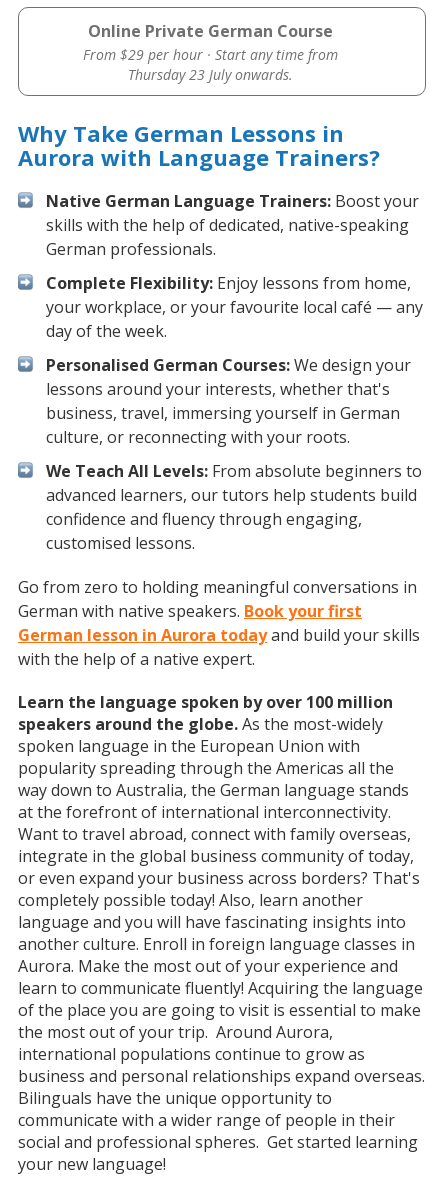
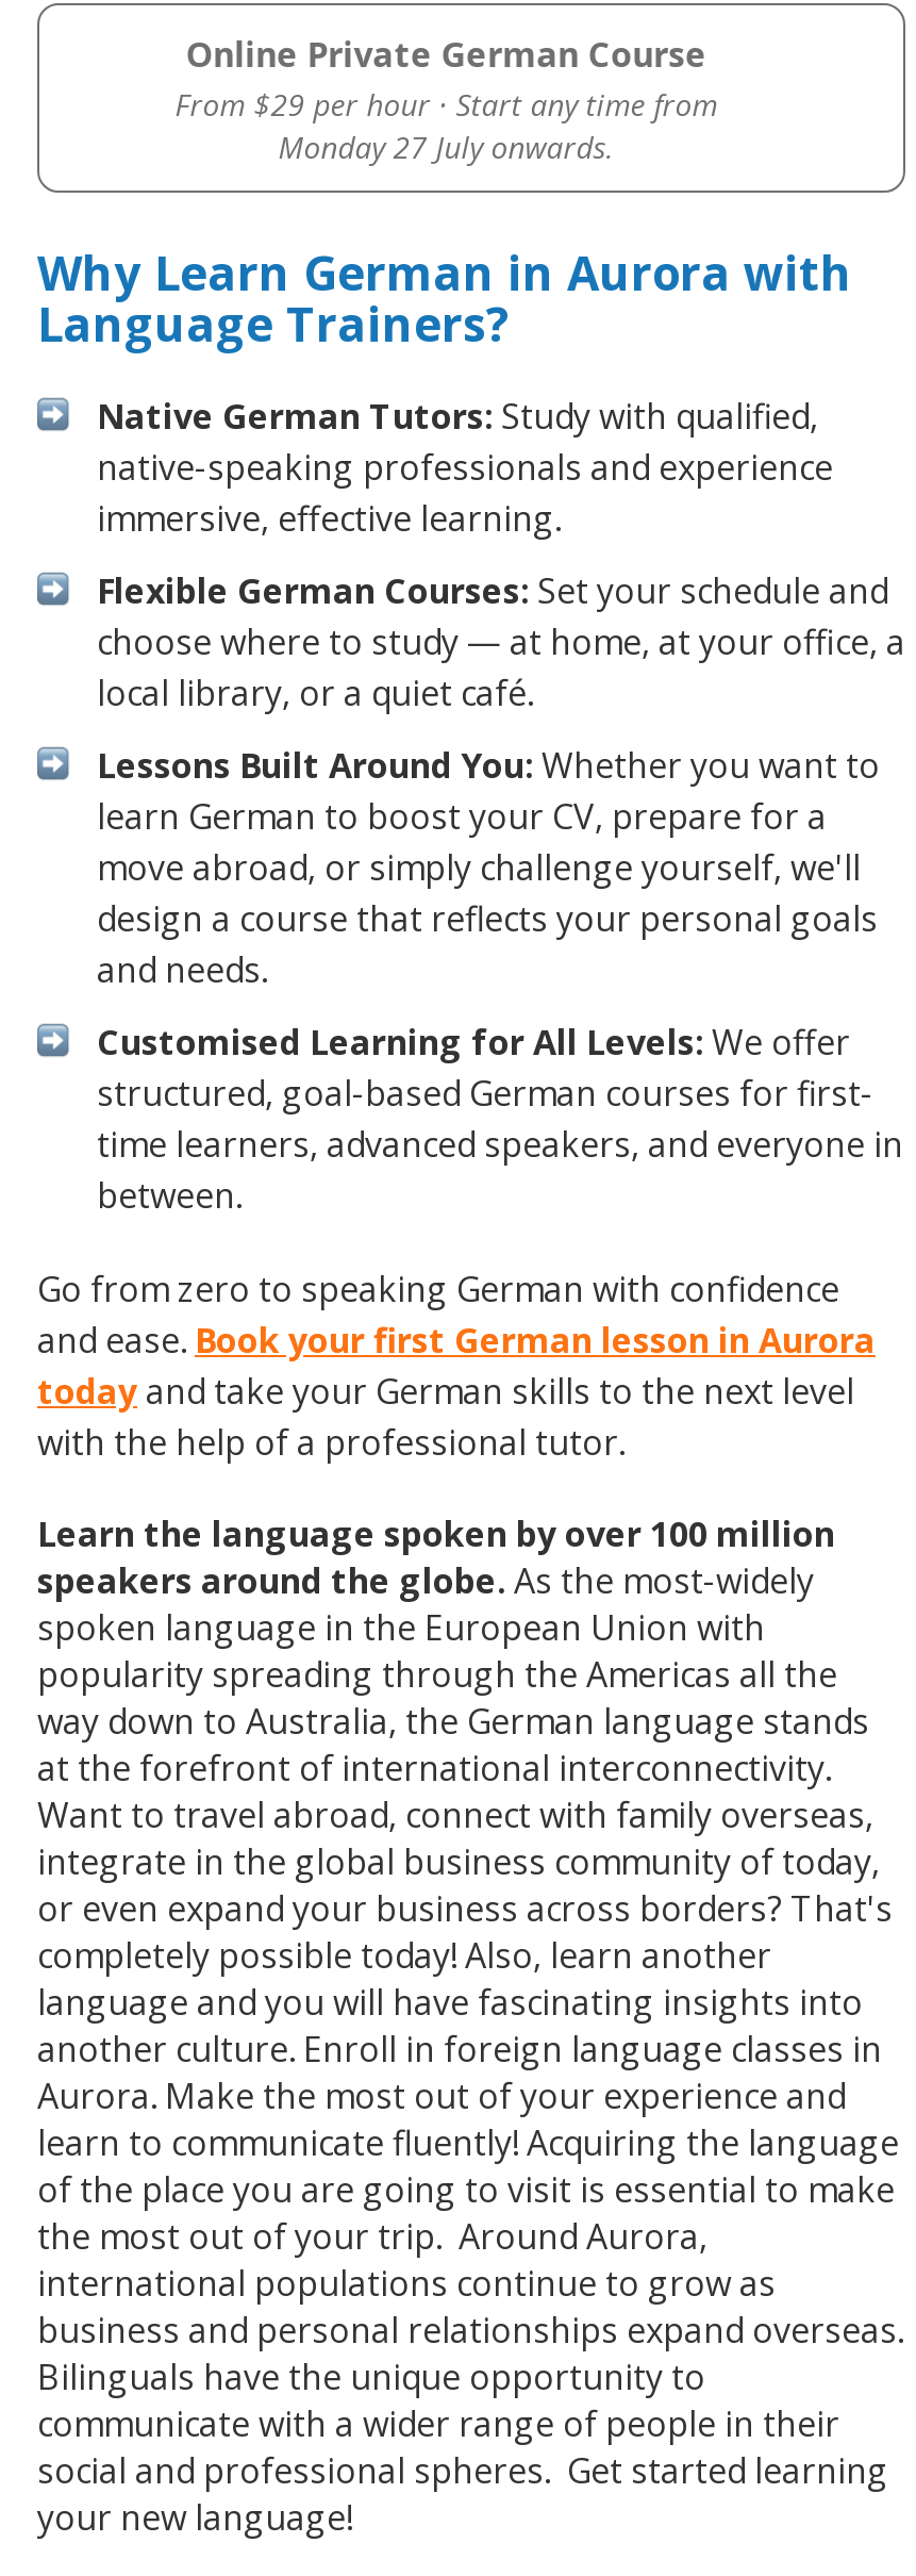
[128,65,293,84] Thursday 23 July onwards. -> [278,127,614,167] Monday 27 July onwards.
[18,118,380,172] Why Take German Lessons in | Aurora with Language Trainers? -> [37,240,852,354] Why Learn German in Aurora with | Language Trainers?
[46,190,419,260] Native German Language Trainers: Boost your | skills with the help of dedicated, native-speaking | German professionals. -> [97,393,833,542] Native German Tutors: Study with qualified, | native-speaking professionals and experience | immersive, effective learning.
[46,272,423,342] Complete Flexibility: Enjoy lessons from home, | your workplace, or your favourite local café — any | day of the week. -> [97,567,905,716] Flexible German Courses: Set your schedule and | choose where to study — at home, at your office, a | local library, or a quiet café.
[46,354,411,448] Personalised German Courses: We design your | lessons around your interests, whether that's | business, travel, immersing yourself in German | culture, or reconnecting with your roots. -> [97,742,880,993] Lessons Built Around You: Whether you want to | learn German to boost your CV, prepare for a | move abroad, or simply challenge yourself, we'll | design a course that reflects your personal goals | and needs.
[46,460,422,554] We Teach All Levels: From absolute beginners to | advanced learners, our tutors help students build | confidence and fluency through engaging, | customised lessons. -> [97,1019,903,1219] Customised Learning for All Levels: We offer | structured, goal-based German courses for first- | time learners, advanced speakers, and everyone in | between.
[18,576,420,670] Go from zero to holding meaningful conversations in | German with native speakers. Book your first | German lesson in Aurora today and build your skills | with the help of a native expert. -> [37,1266,876,1466] Go from zero to speaking German with confidence | and ease. Book your first German lesson in Aurora | today and take your German skills to the next level | with the help of a professional tutor.

